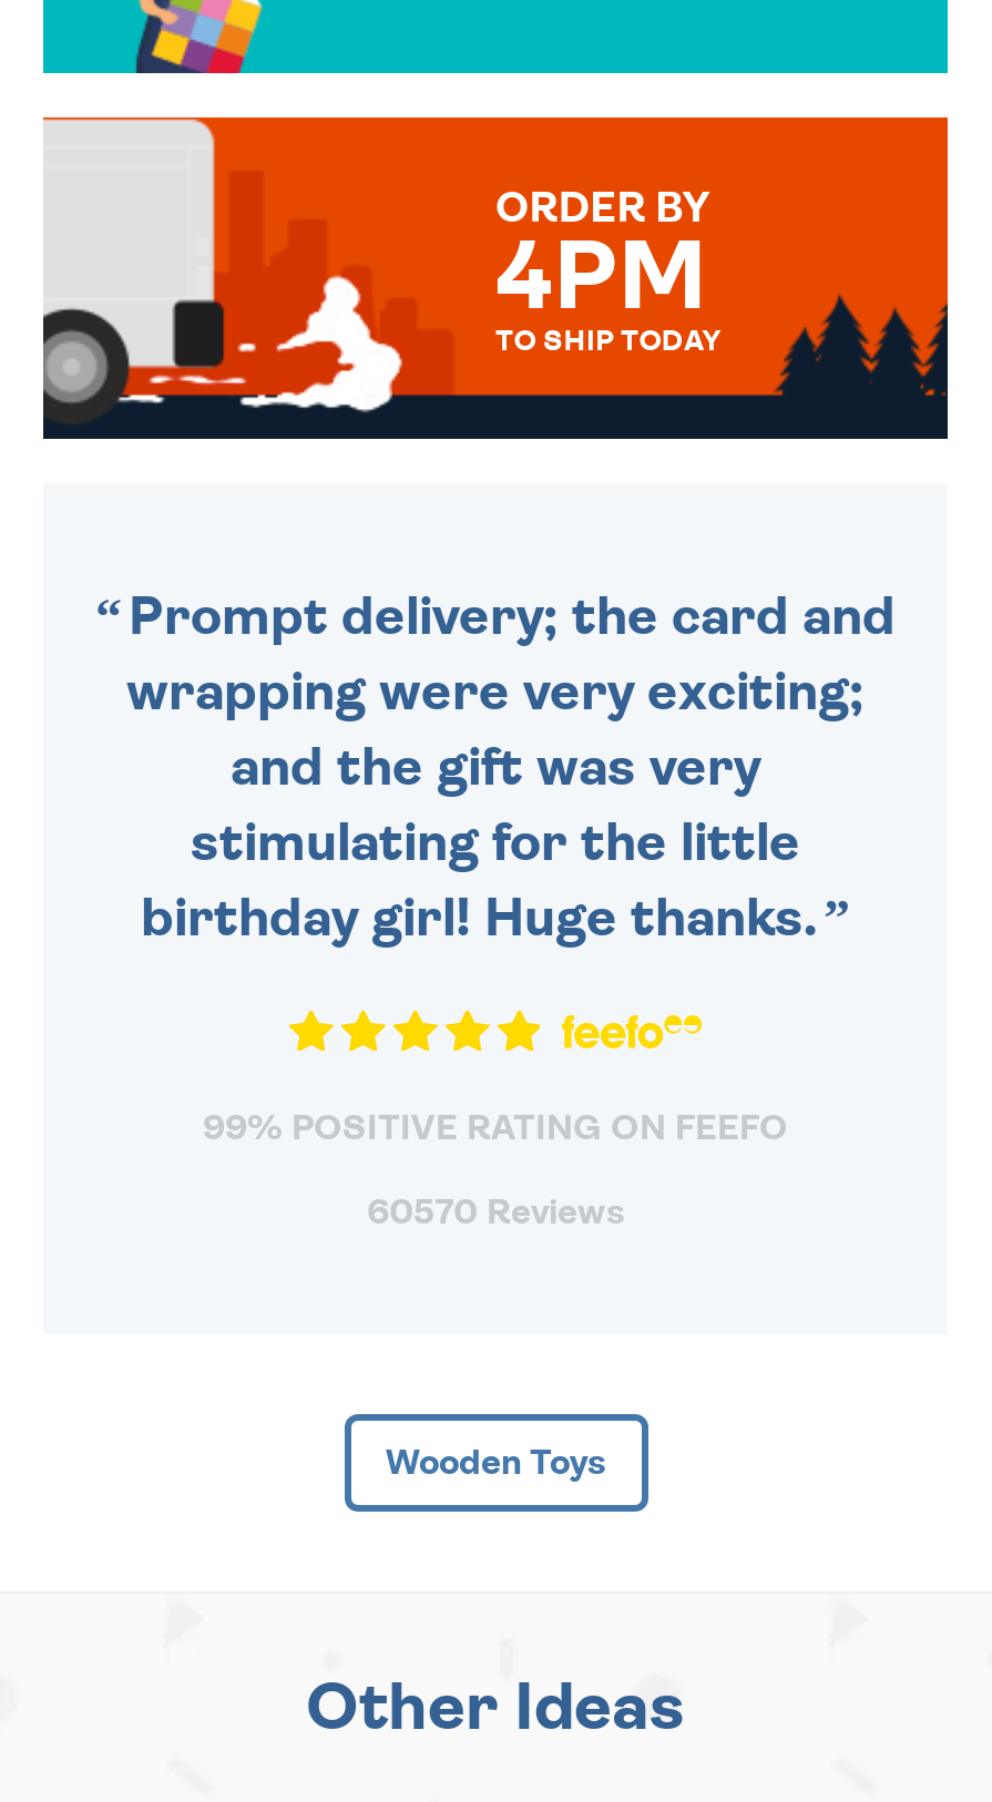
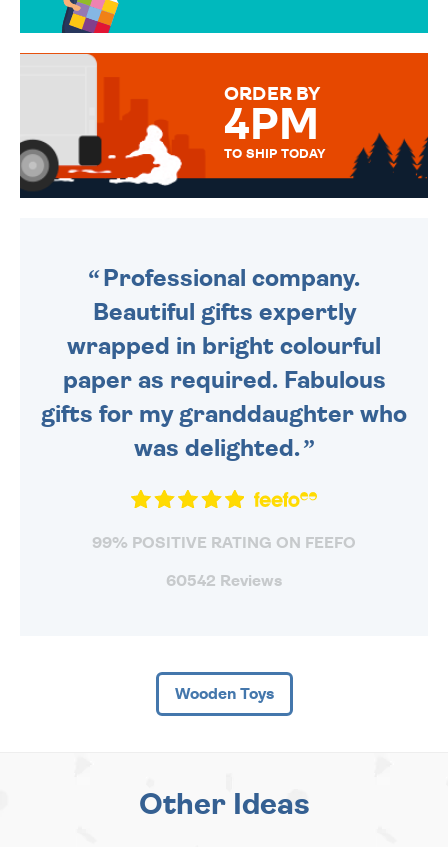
[126,591,896,946] Prompt delivery; the card and | wrapping were very exciting; | and the gift was very | stimulating for the little | birthday girl! Huge thanks. -> [41,267,407,461] Professional company. | Beautiful gifts expertly | wrapped in bright colourful | paper as required. Fabulous | gifts for my granddaughter who | was delighted.
[367,1194,624,1229] 60570 Reviews -> [166,573,282,589] 60542 Reviews

